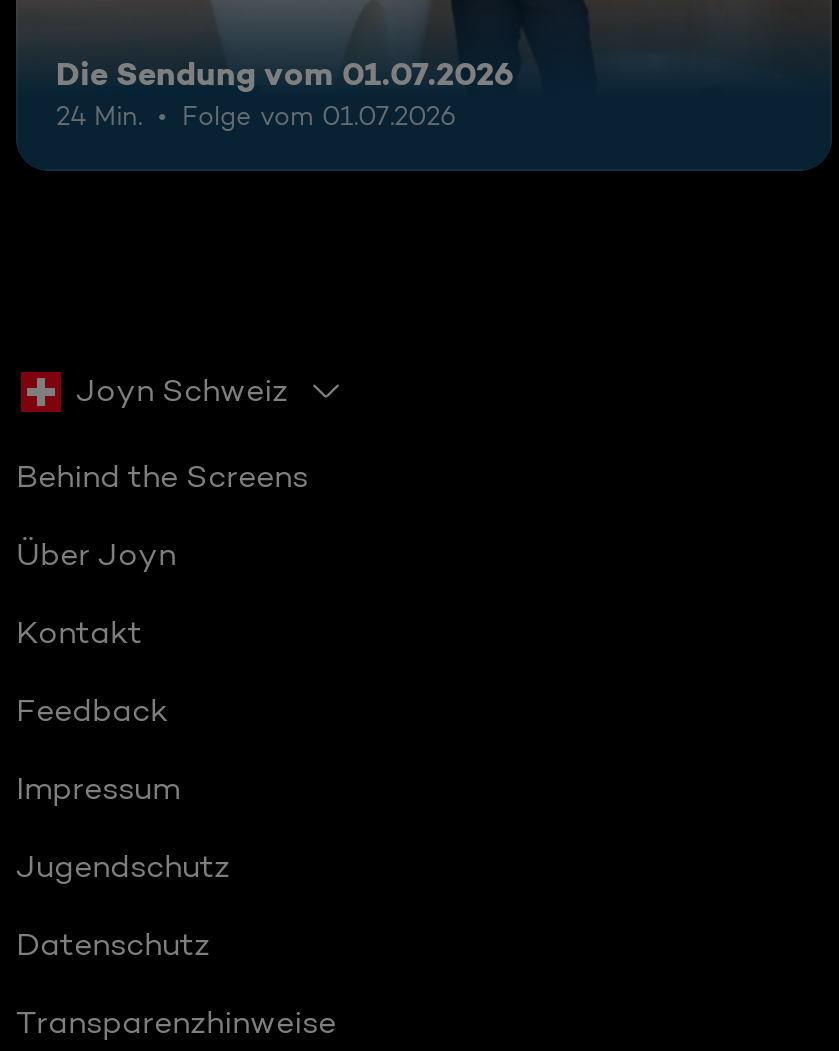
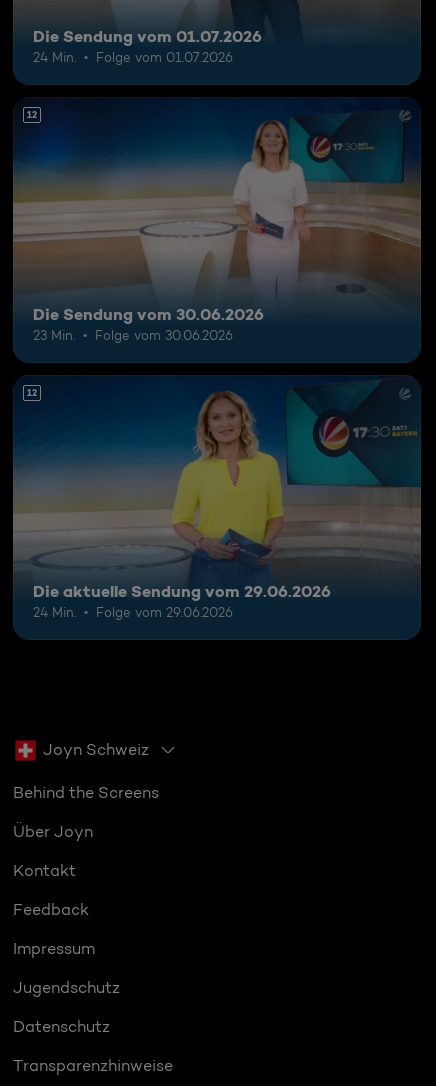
none -> [12,96,421,364] [image] | 12
none -> [12,374,421,573] [image] | 12
none -> [33,304,264,343] Die Sendung vom 30.06.2026 | 23 Min. | Folge vom 30.06.2026
none -> [33,581,331,620] Die aktuelle Sendung vom 29.06.2026 | 24 Min. | Folge vom 29.06.2026

